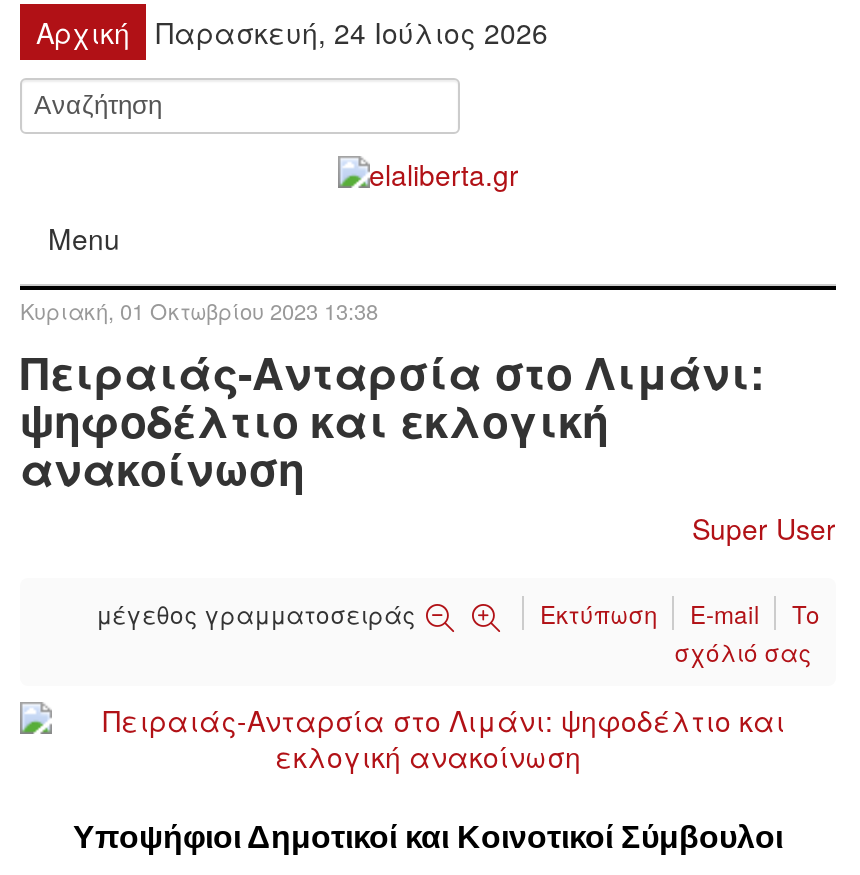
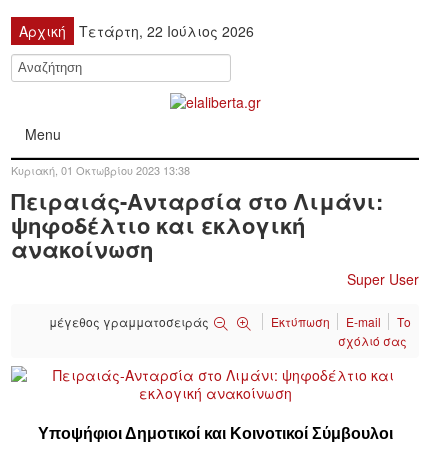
[156,12,548,52] Παρασκευή, 24 Ιούλιος 2026 -> [79,21,254,41] Τετάρτη, 22 Ιούλιος 2026

